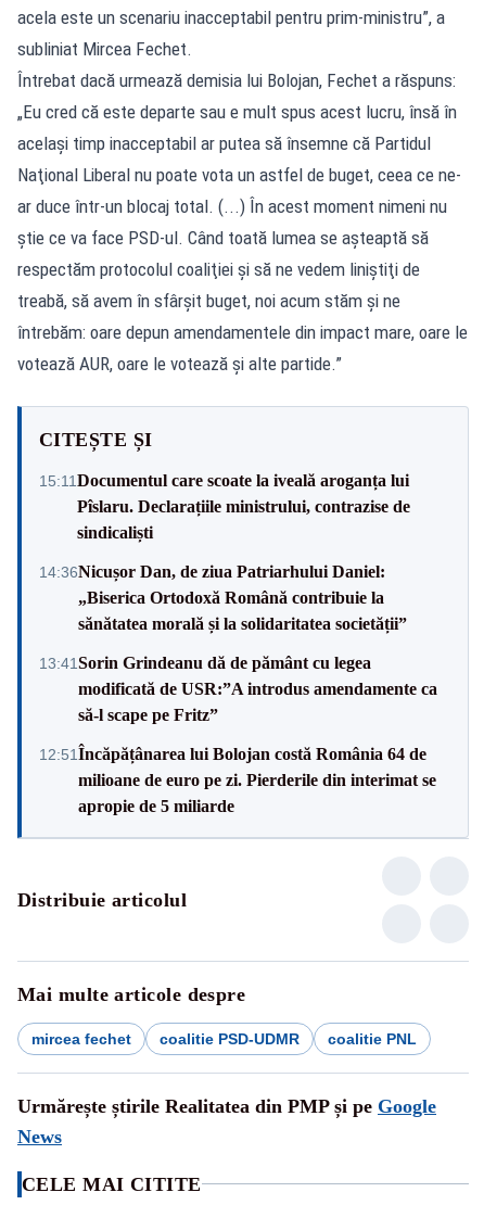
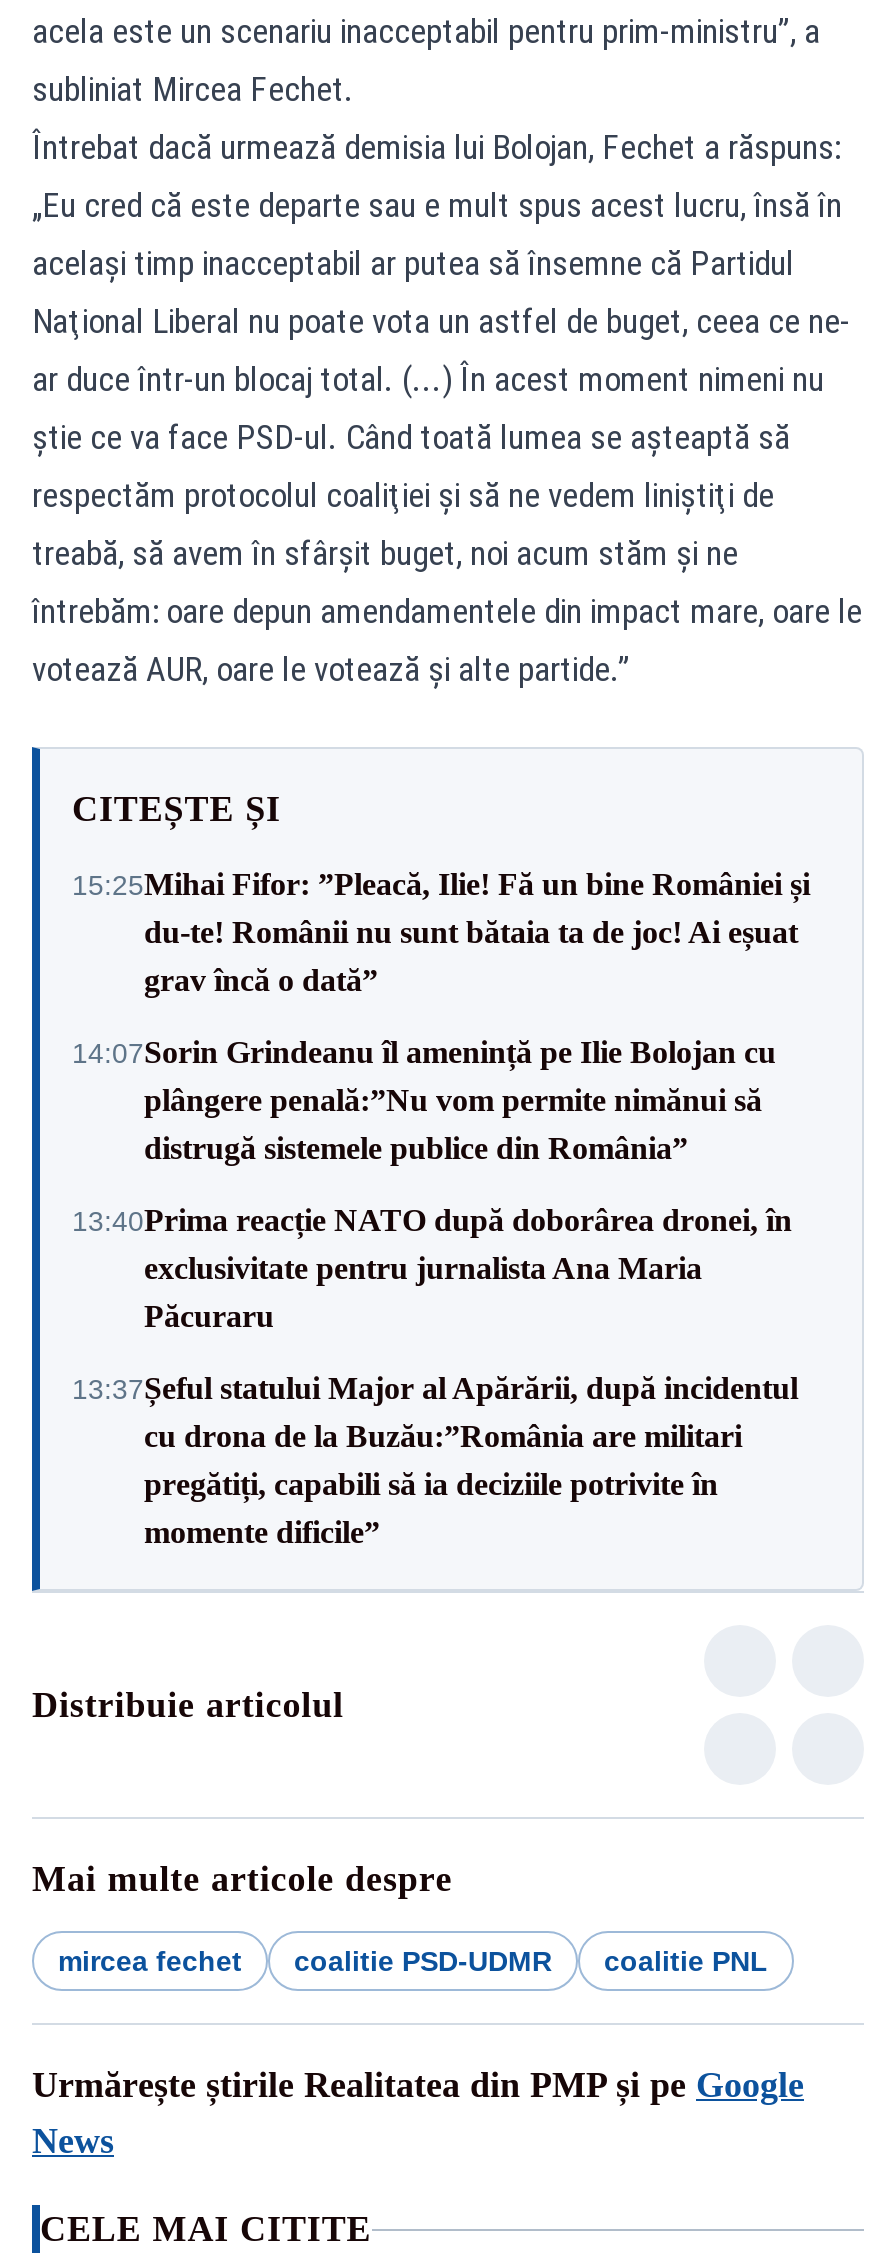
[39,471,410,541] 15:11Documentul care scoate la iveală aroganța lui | Pîslaru. Declarațiile ministrului, contrazise de | sindicaliști -> [72,867,810,997] 15:25Mihai Fifor: ”Pleacă, Ilie! Fă un bine României și | du-te! Românii nu sunt bătaia ta de joc! Ai eșuat | grav încă o dată”
[39,562,407,632] 14:36Nicușor Dan, de ziua Patriarhului Daniel: | „Biserica Ortodoxă Română contribuie la | sănătatea morală și la solidaritatea societății” -> [72,1035,776,1165] 14:07Sorin Grindeanu îl amenință pe Ilie Bolojan cu | plângere penală:”Nu vom permite nimănui să | distrugă sistemele publice din România”
[39,653,437,724] 13:41Sorin Grindeanu dă de pământ cu legea | modificată de USR:”A introdus amendamente ca | să-l scape pe Fritz” -> [72,1203,792,1333] 13:40Prima reacție NATO după doborârea dronei, în | exclusivitate pentru jurnalista Ana Maria | Păcuraru
[39,744,436,815] 12:51 Încăpățânarea lui Bolojan costă România 64 de | milioane de euro pe zi. Pierderile din interimat se | apropie de 5 miliarde -> [72,1371,798,1549] 13:37Șeful statului Major al Apărării, după incidentul | cu drona de la Buzău:”România are militari | pregătiți, capabili să ia deciziile potrivite în | momente dificile”

